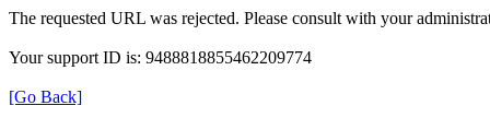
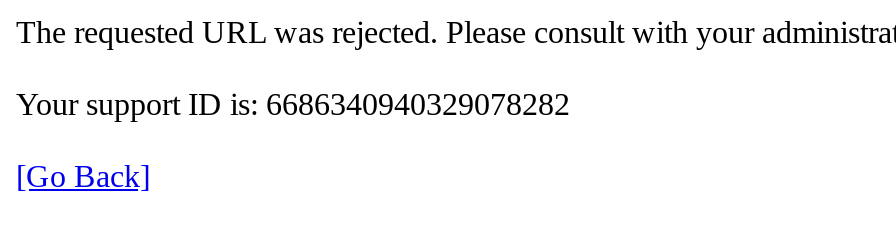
[9,48,312,67] Your support ID is: 9488818855462209774 -> [16,87,570,121] Your support ID is: 6686340940329078282

